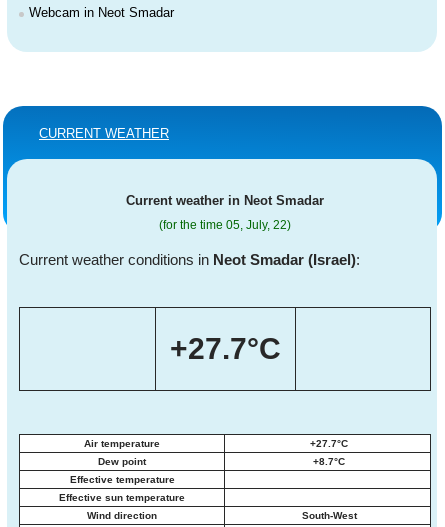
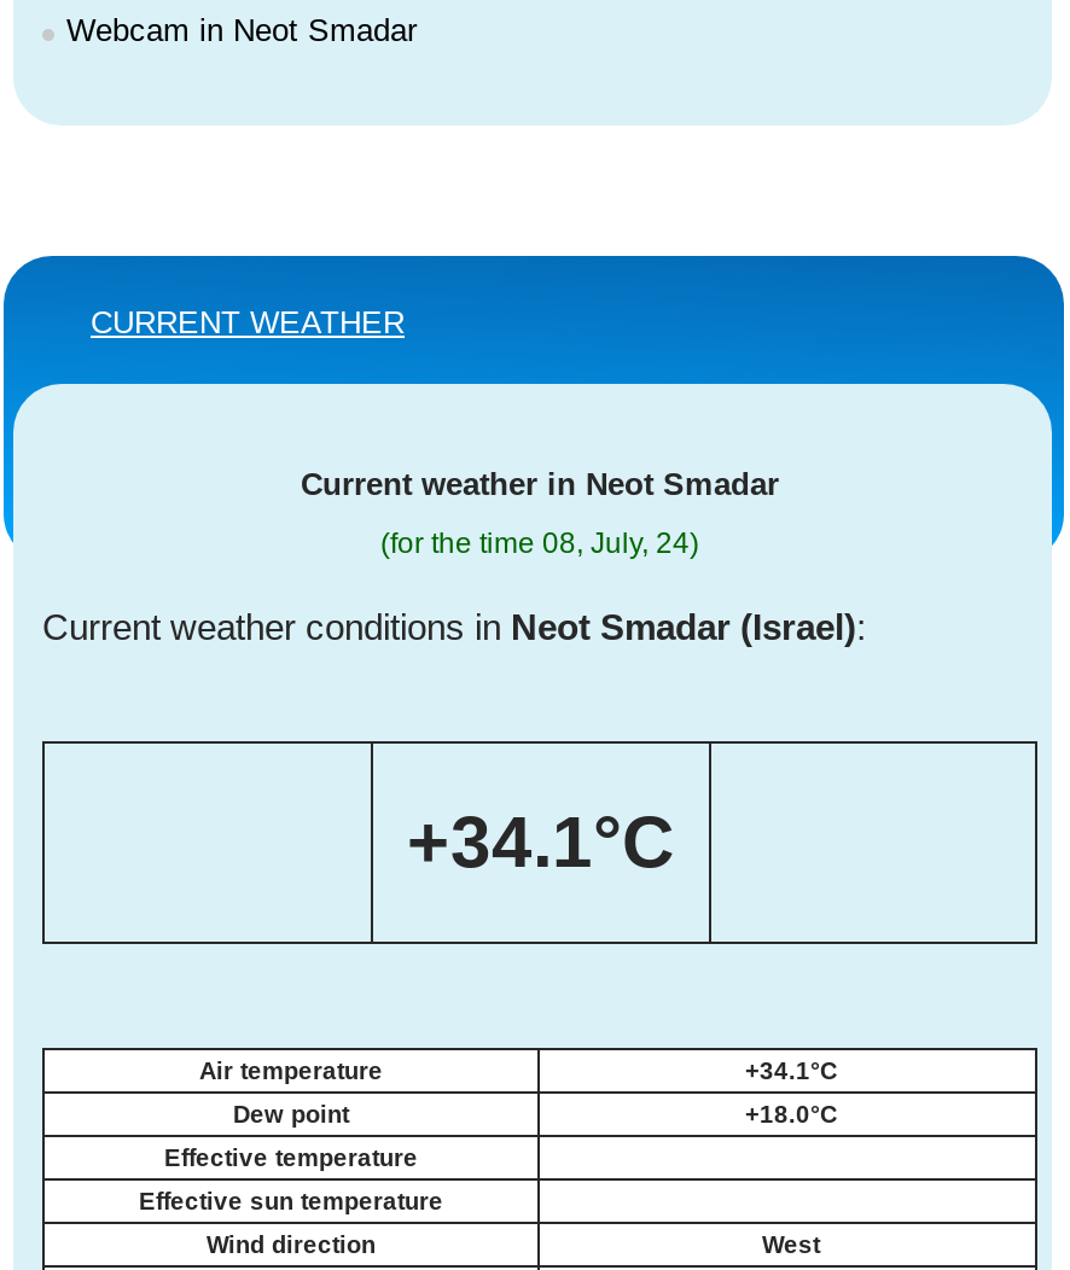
[159,218,291,232] (for the time 05, July, 22) -> [380,527,699,561] (for the time 08, July, 24)
[170,332,281,365] +27.7°C -> [407,803,675,882] +34.1°C
[307,438,348,449] +27.7°C -> [738,1058,837,1085] +34.1°C
[310,456,345,467] +8.7°C -> [738,1102,837,1129] +18.0°C
[298,510,356,521] South-West -> [755,1232,820,1259] West

